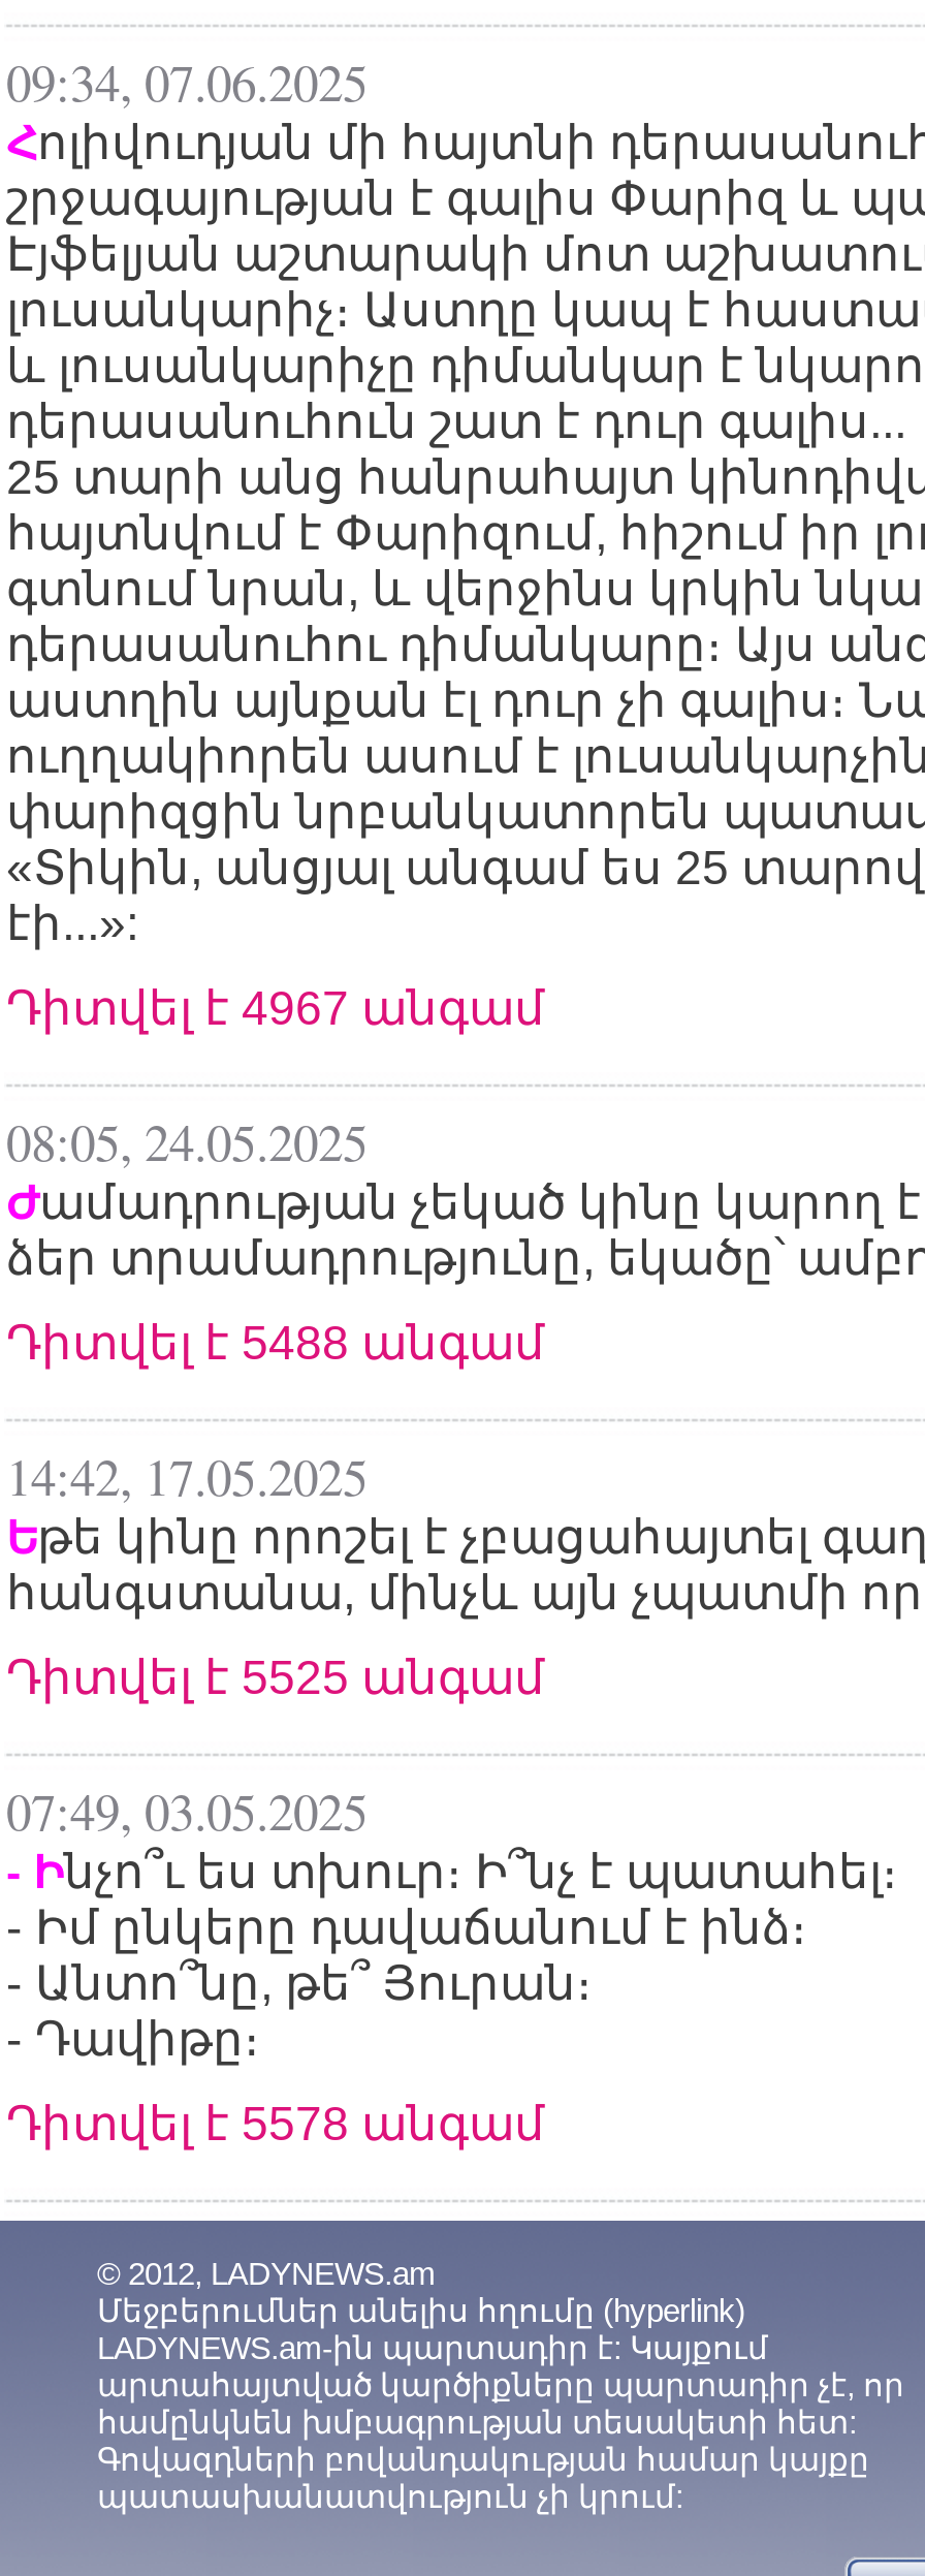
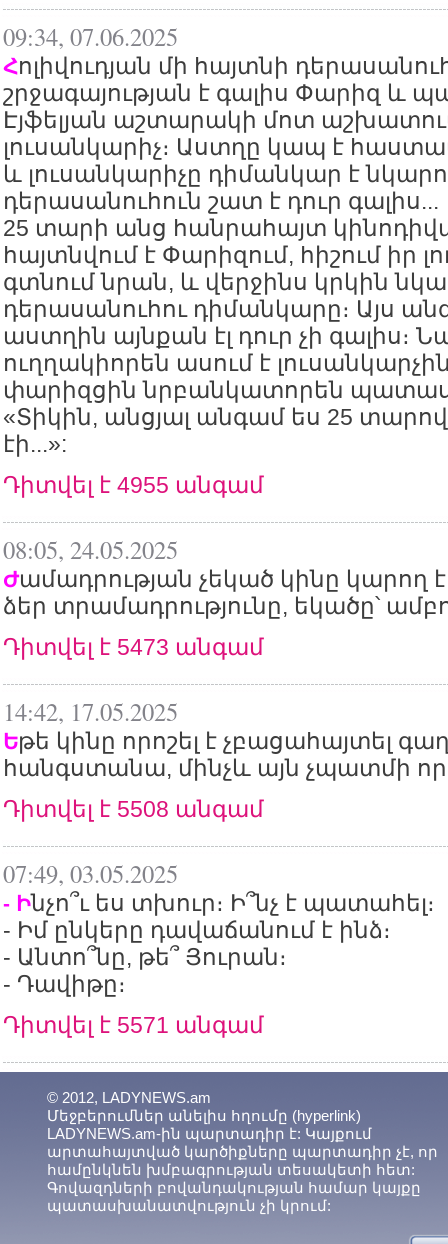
[6,981,545,1035] Դիտվել է 4967 անգամ -> [3,472,264,498] Դիտվել է 4955 անգամ
[6,1316,545,1370] Դիտվել է 5488 անգամ -> [3,634,264,660] Դիտվել է 5473 անգամ
[6,1651,545,1704] Դիտվել է 5525 անգամ -> [3,796,264,822] Դիտվել է 5508 անգամ
[6,2097,545,2150] Դիտվել է 5578 անգամ -> [3,1012,264,1038] Դիտվել է 5571 անգամ

